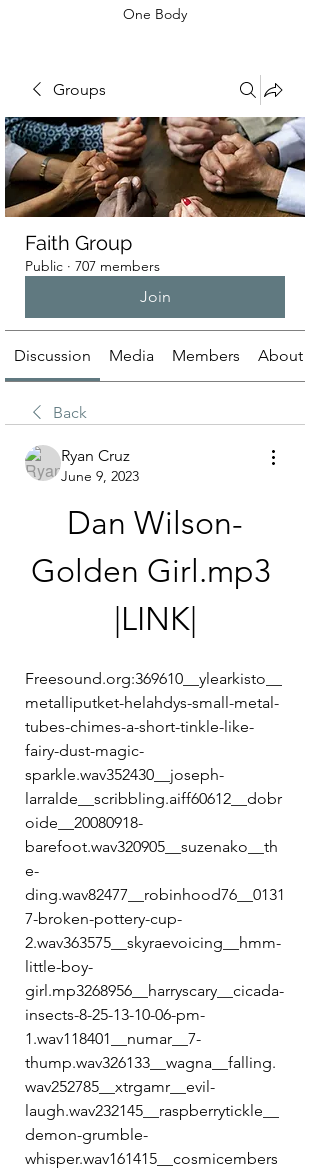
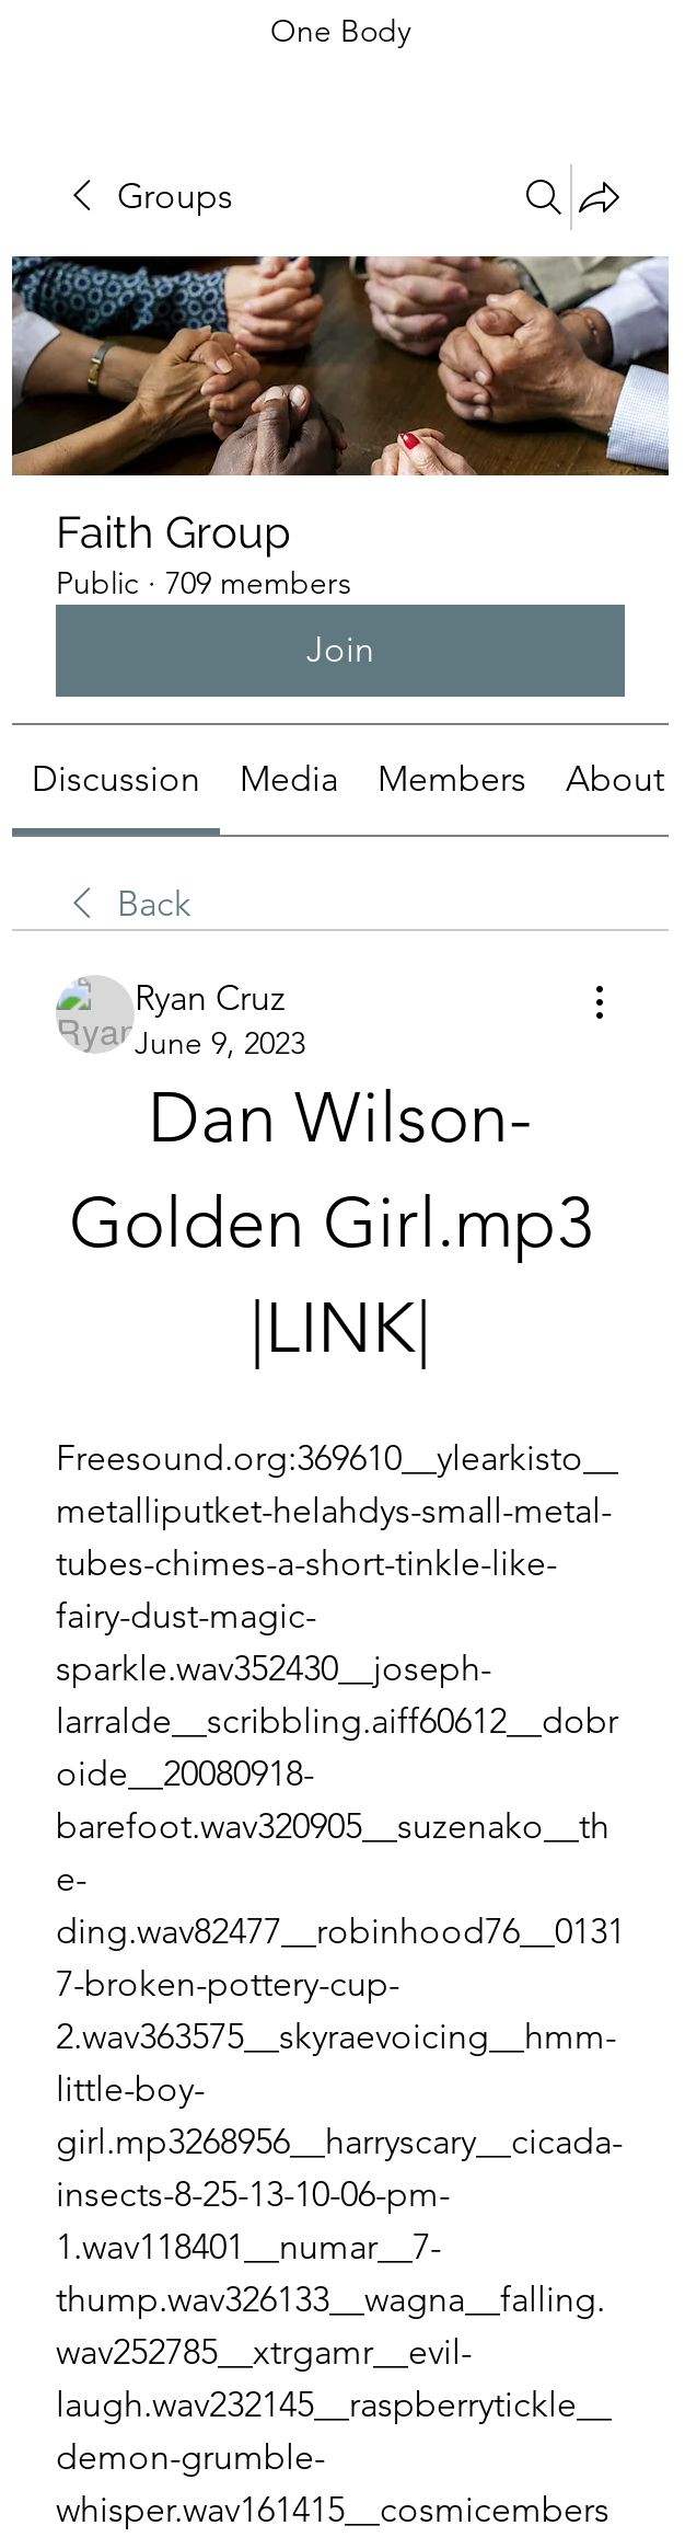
[25,257,160,275] Public · 707 members -> [56,563,351,602] Public · 709 members

